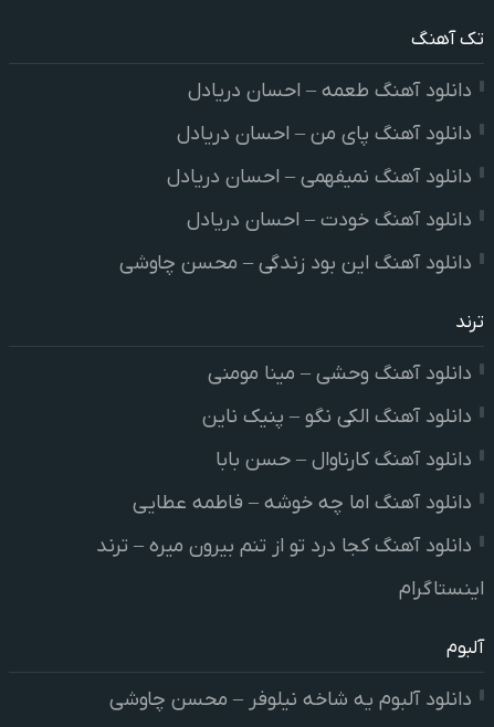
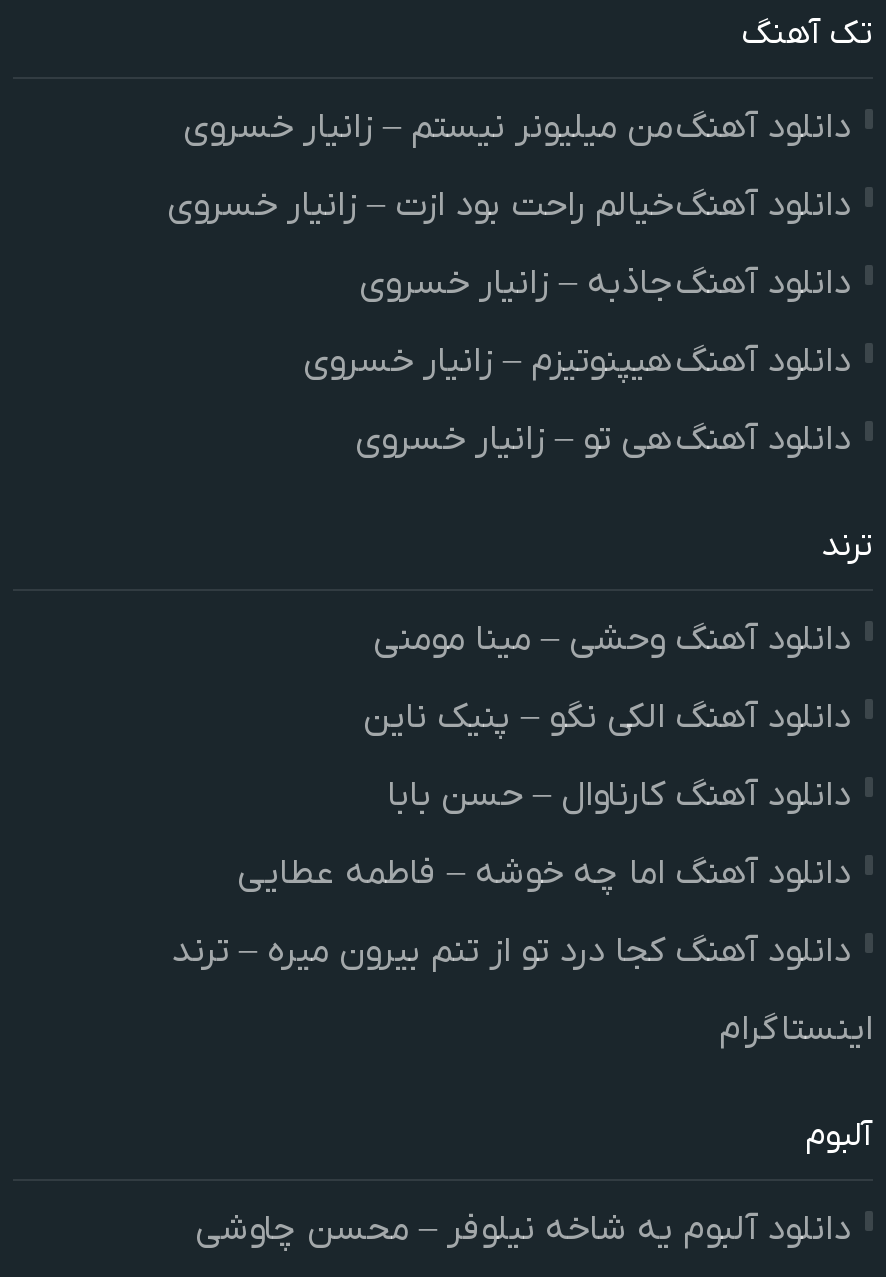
[188,79,472,104] دانلود آهنگ طعمه – احسان دریادل -> [183,106,851,152] دانلود آهنگ من میلیونر نیستم – زانیار خسروی
[177,122,472,147] دانلود آهنگ پای من – احسان دریادل -> [167,184,851,230] دانلود آهنگ خیالم راحت بود ازت – زانیار خسروی
[167,165,472,190] دانلود آهنگ نمیفهمی – احسان دریادل -> [359,262,851,308] دانلود آهنگ جاذبه – زانیار خسروی
[187,208,472,233] دانلود آهنگ خودت – احسان دریادل -> [303,340,851,386] دانلود آهنگ هیپنوتیزم – زانیار خسروی
[119,251,472,277] دانلود آهنگ این بود زندگی – محسن چاوشی -> [355,418,851,464] دانلود آهنگ هی تو – زانیار خسروی

